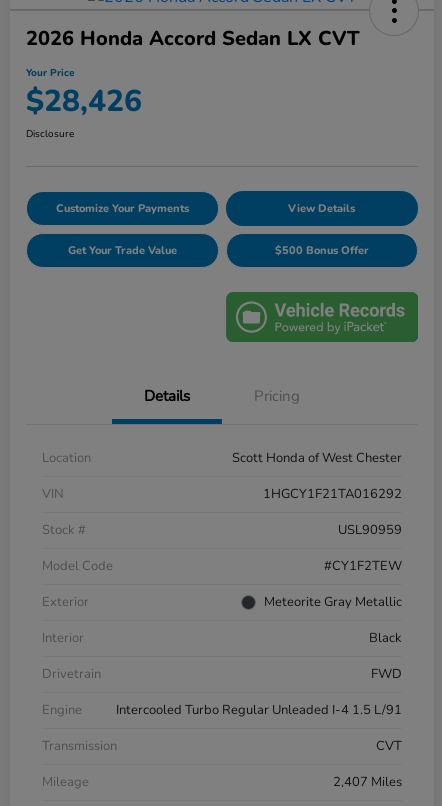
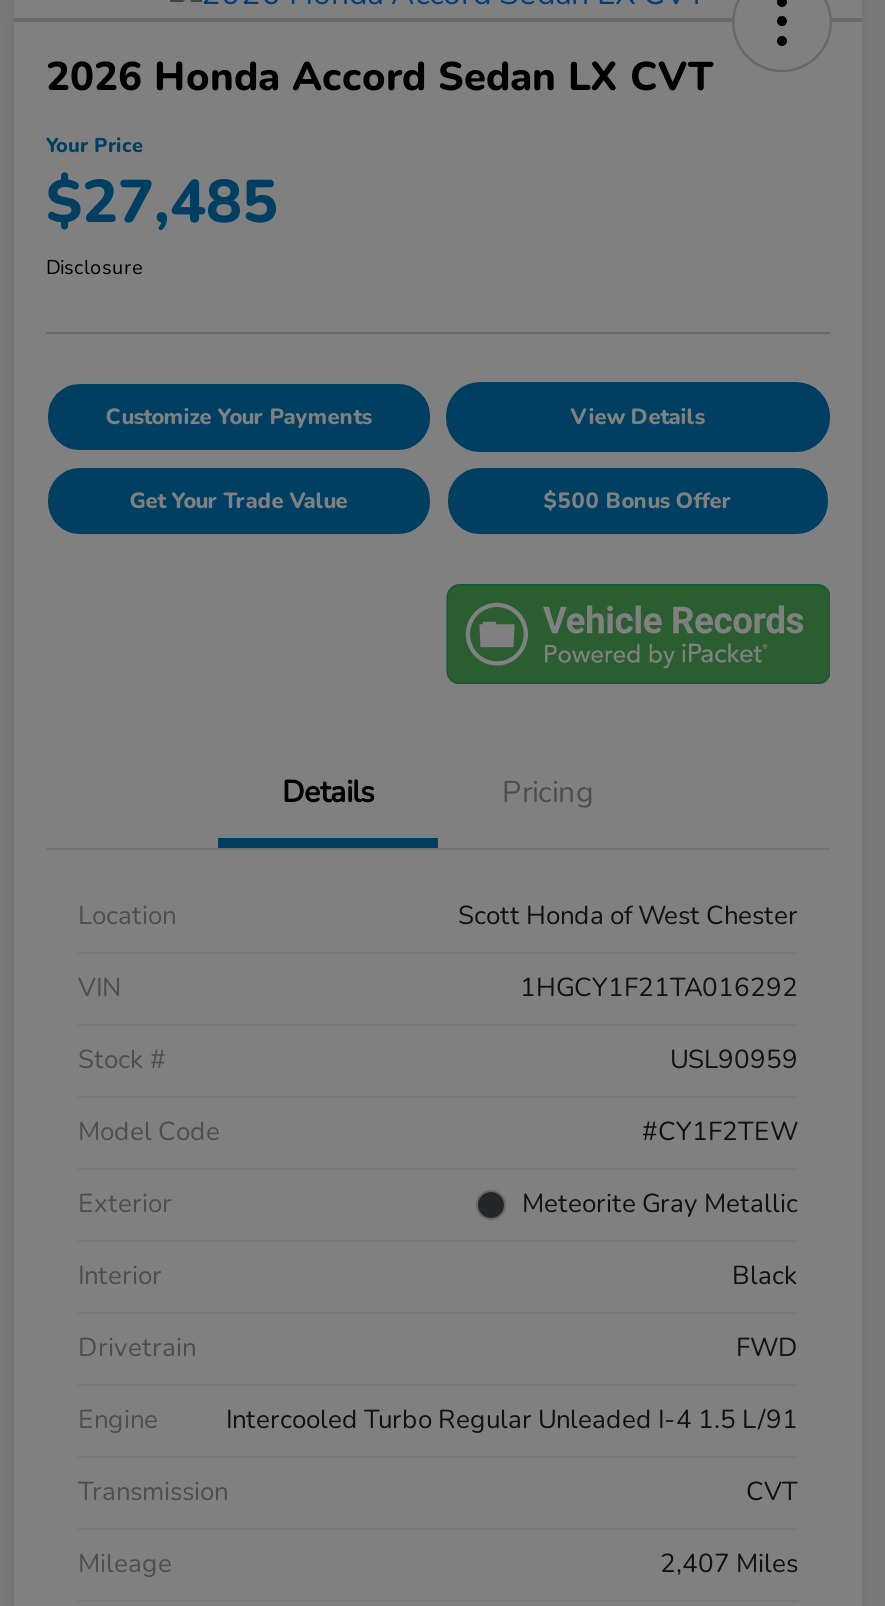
[26,81,142,122] $28,426 -> [46,162,278,244] $27,485

